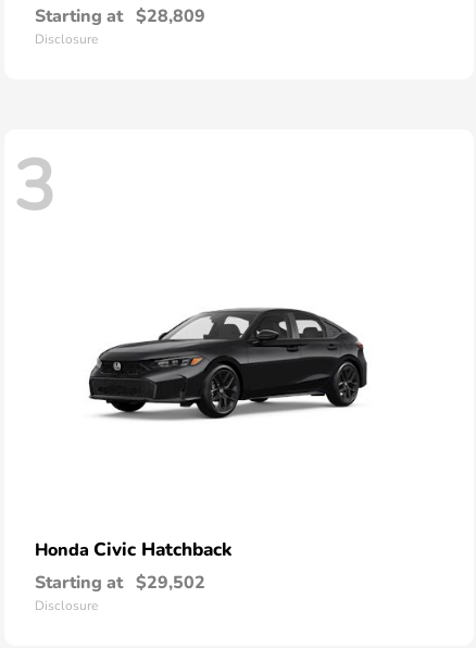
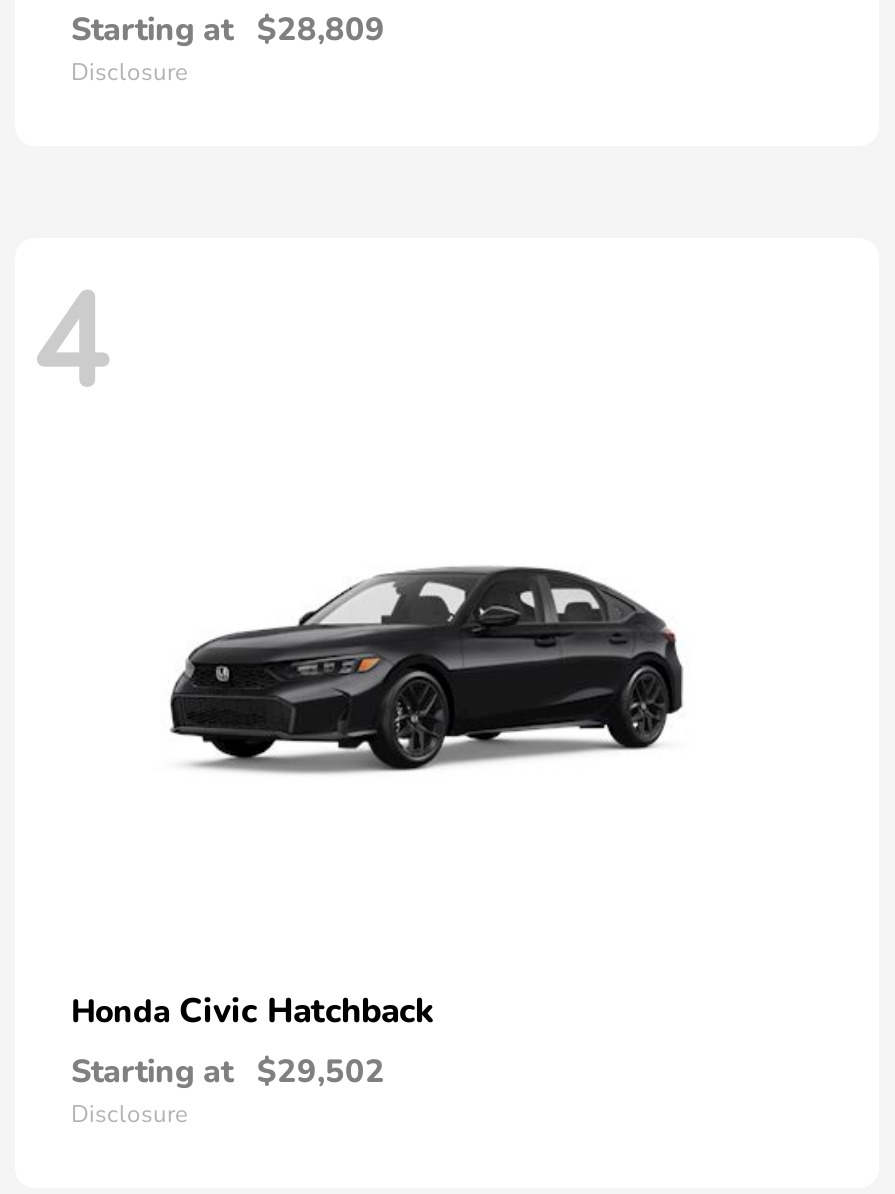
[13,139,54,234] 3 -> [31,255,107,431] 4

